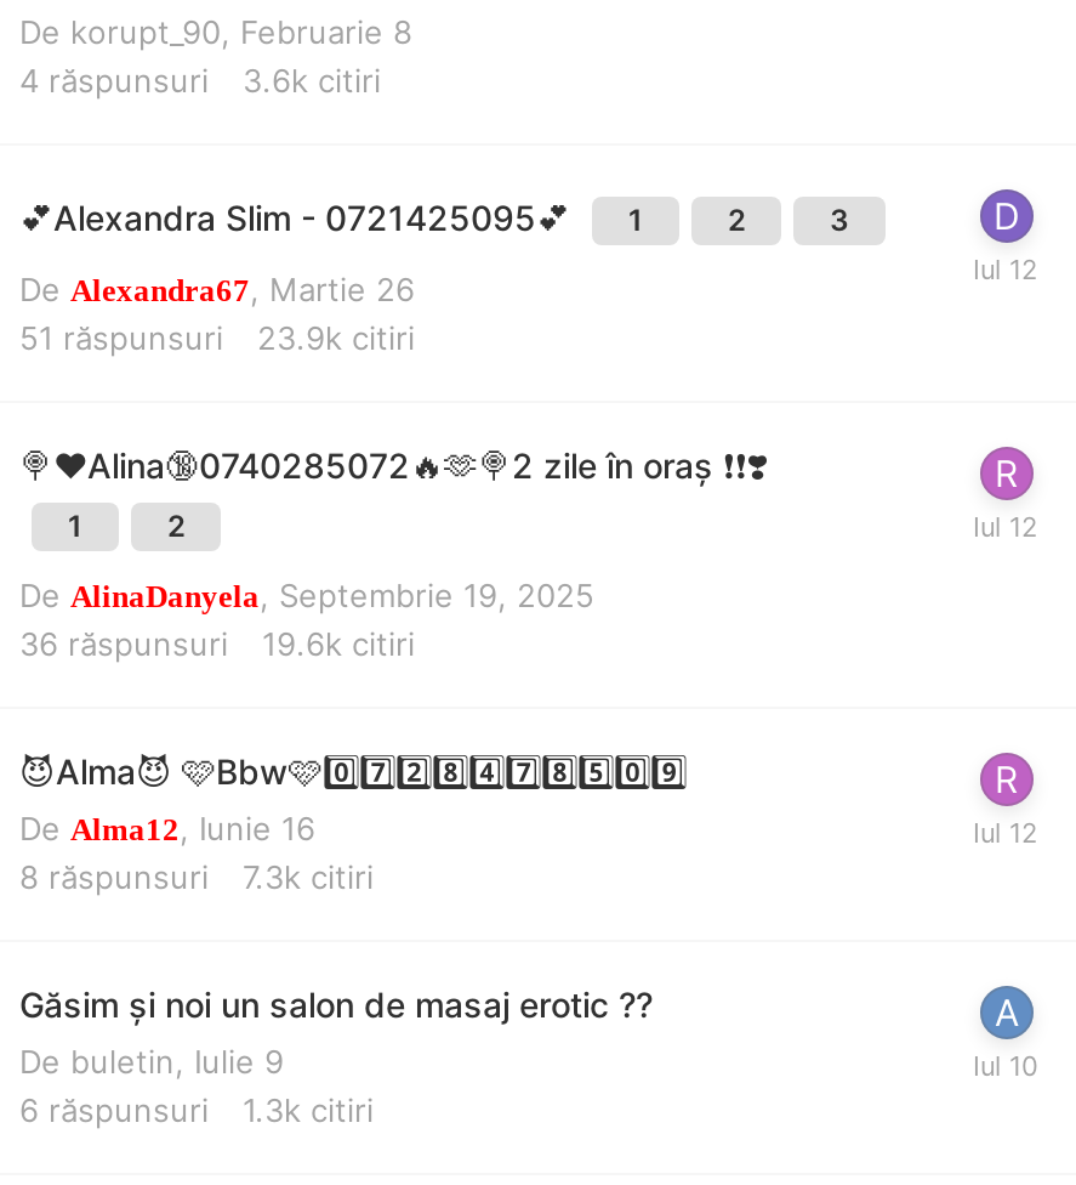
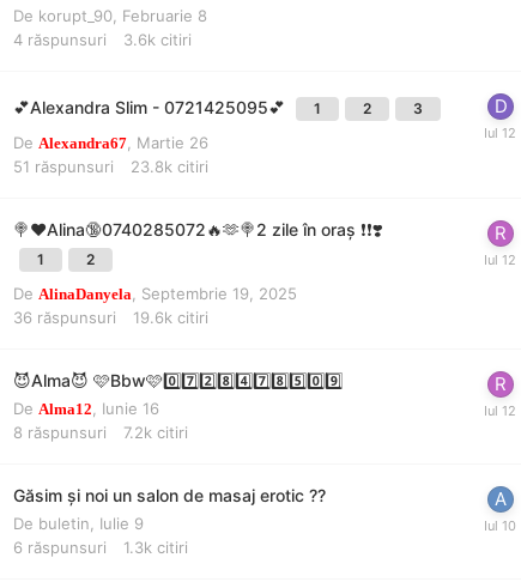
[19,318,415,357] 51 răspunsuri 23.9k citiri -> [13,157,208,176] 51 răspunsuri 23.8k citiri
[19,857,374,896] 8 răspunsuri 7.3k citiri -> [13,423,188,442] 8 răspunsuri 7.2k citiri

